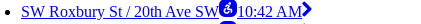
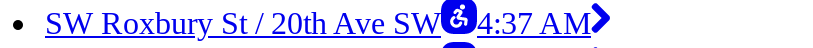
[21,3,302,20] SW Roxbury St / 20th Ave SW 10:42 AM -> [45,6,591,40] SW Roxbury St / 20th Ave SW 4:37 AM

